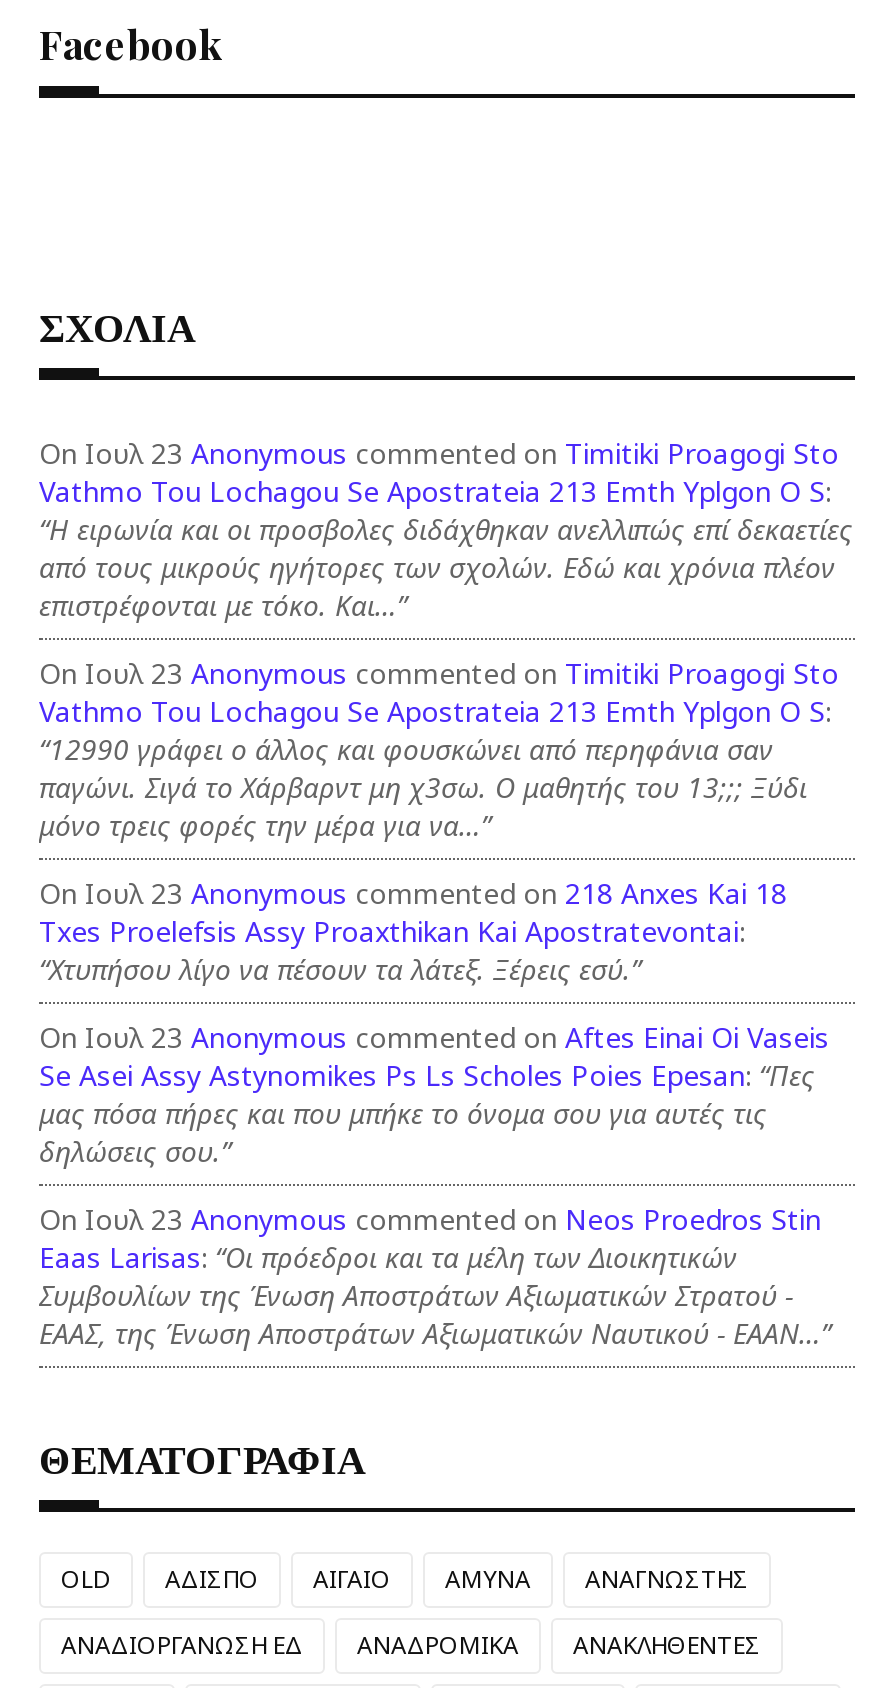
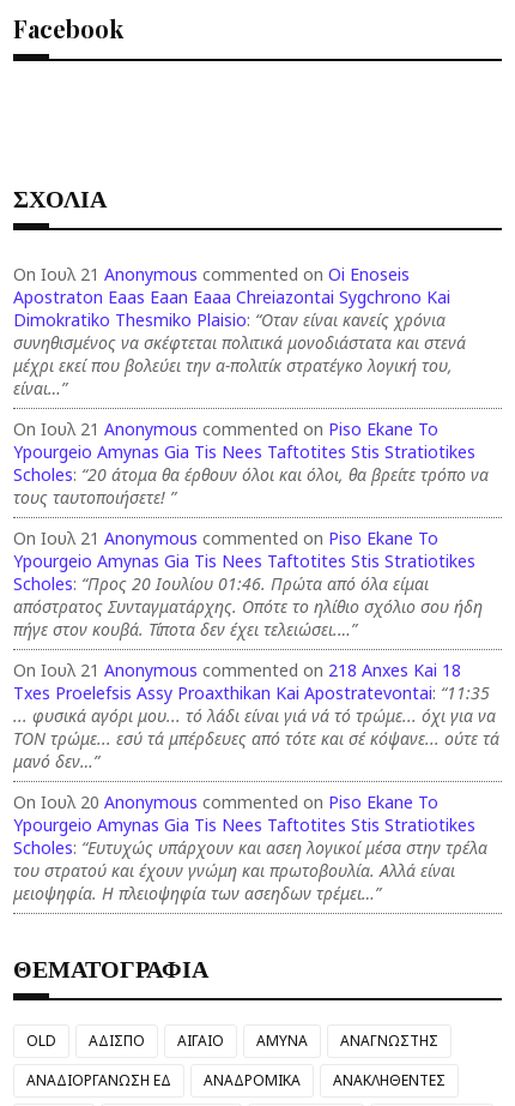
[39,435,853,625] On Ιουλ 23 Anonymous commented on Timitiki Proagogi Sto | Vathmo Tou Lochagou Se Apostrateia 213 Emth Yplgon O S: | “Η ειρωνία και οι προσβολες διδάχθηκαν ανελλιπώς επί δεκαετίες | από τους μικρούς ηγήτορες των σχολών. Εδώ και χρόνια πλέον | επιστρέφονται με τόκο. Και…” -> [13,263,466,400] On Ιουλ 21 Anonymous commented on Oi Enoseis | Apostraton Eaas Eaan Eaaa Chreiazontai Sygchrono Kai | Dimokratiko Thesmiko Plaisio: “Οταν είναι κανείς χρόνια | συνηθισμένος να σκέφτεται πολιτικά μονοδιάστατα και στενά | μέχρι εκεί που βολεύει την α-πολιτίκ στρατέγκο λογική του, | είναι…”
[39,655,839,845] On Ιουλ 23 Anonymous commented on Timitiki Proagogi Sto | Vathmo Tou Lochagou Se Apostrateia 213 Emth Yplgon O S: | “12990 γράφει ο άλλος και φουσκώνει από περηφάνια σαν | παγώνι. Σιγά το Χάρβαρντ μη χ3σω. Ο μαθητής του 13;;; Ξύδι | μόνο τρεις φορές την μέρα για να…” -> [13,418,489,509] On Ιουλ 21 Anonymous commented on Piso Ekane To | Ypourgeio Amynas Gia Tis Nees Taftotites Stis Stratiotikes | Scholes: “20 άτομα θα έρθουν όλοι και όλοι, θα βρείτε τρόπο να | τους ταυτοποιήσετε! ”
[39,875,787,989] On Ιουλ 23 Anonymous commented on 218 Anxes Kai 18 | Txes Proelefsis Assy Proaxthikan Kai Apostratevontai: | “Χτυπήσου λίγο να πέσουν τα λάτεξ. Ξέρεις εσύ.” -> [13,527,483,641] On Ιουλ 21 Anonymous commented on Piso Ekane To | Ypourgeio Amynas Gia Tis Nees Taftotites Stis Stratiotikes | Scholes: “Προς 20 Ιουλίου 01:46. Πρώτα από όλα είμαι | απόστρατος Συνταγματάρχης. Οπότε το ηλίθιο σχόλιο σου ήδη | πήγε στον κουβά. Τίποτα δεν έχει τελειώσει.…”
[39,1019,829,1171] On Ιουλ 23 Anonymous commented on Aftes Einai Oi Vaseis | Se Asei Assy Astynomikes Ps Ls Scholes Poies Epesan: “Πες | μας πόσα πήρες και που μπήκε το όνομα σου για αυτές τις | δηλώσεις σου.” -> [13,659,499,773] On Ιουλ 21 Anonymous commented on 218 Anxes Kai 18 | Txes Proelefsis Assy Proaxthikan Kai Apostratevontai: “11:35 | ... φυσικά αγόρι μου... τό λάδι είναι γιά νά τό τρώμε... όχι για να | ΤΟΝ τρώμε... εσύ τά μπέρδευες από τότε και σέ κόψανε... ούτε τά | μανό δεν…”
[39,1201,831,1353] On Ιουλ 23 Anonymous commented on Neos Proedros Stin | Eaas Larisas: “Οι πρόεδροι και τα μέλη των Διοικητικών | Συμβουλίων της Ένωση Αποστράτων Αξιωματικών Στρατού - | ΕΑΑΣ, της Ένωση Αποστράτων Αξιωματικών Ναυτικού - ΕΑΑΝ…” -> [13,791,487,905] On Ιουλ 20 Anonymous commented on Piso Ekane To | Ypourgeio Amynas Gia Tis Nees Taftotites Stis Stratiotikes | Scholes: “Ευτυχώς υπάρχουν και ασεη λογικοί μέσα στην τρέλα | του στρατού και έχουν γνώμη και πρωτοβουλία. Αλλά είναι | μειοψηφία. Η πλειοψηφία των ασεηδων τρέμει…”

